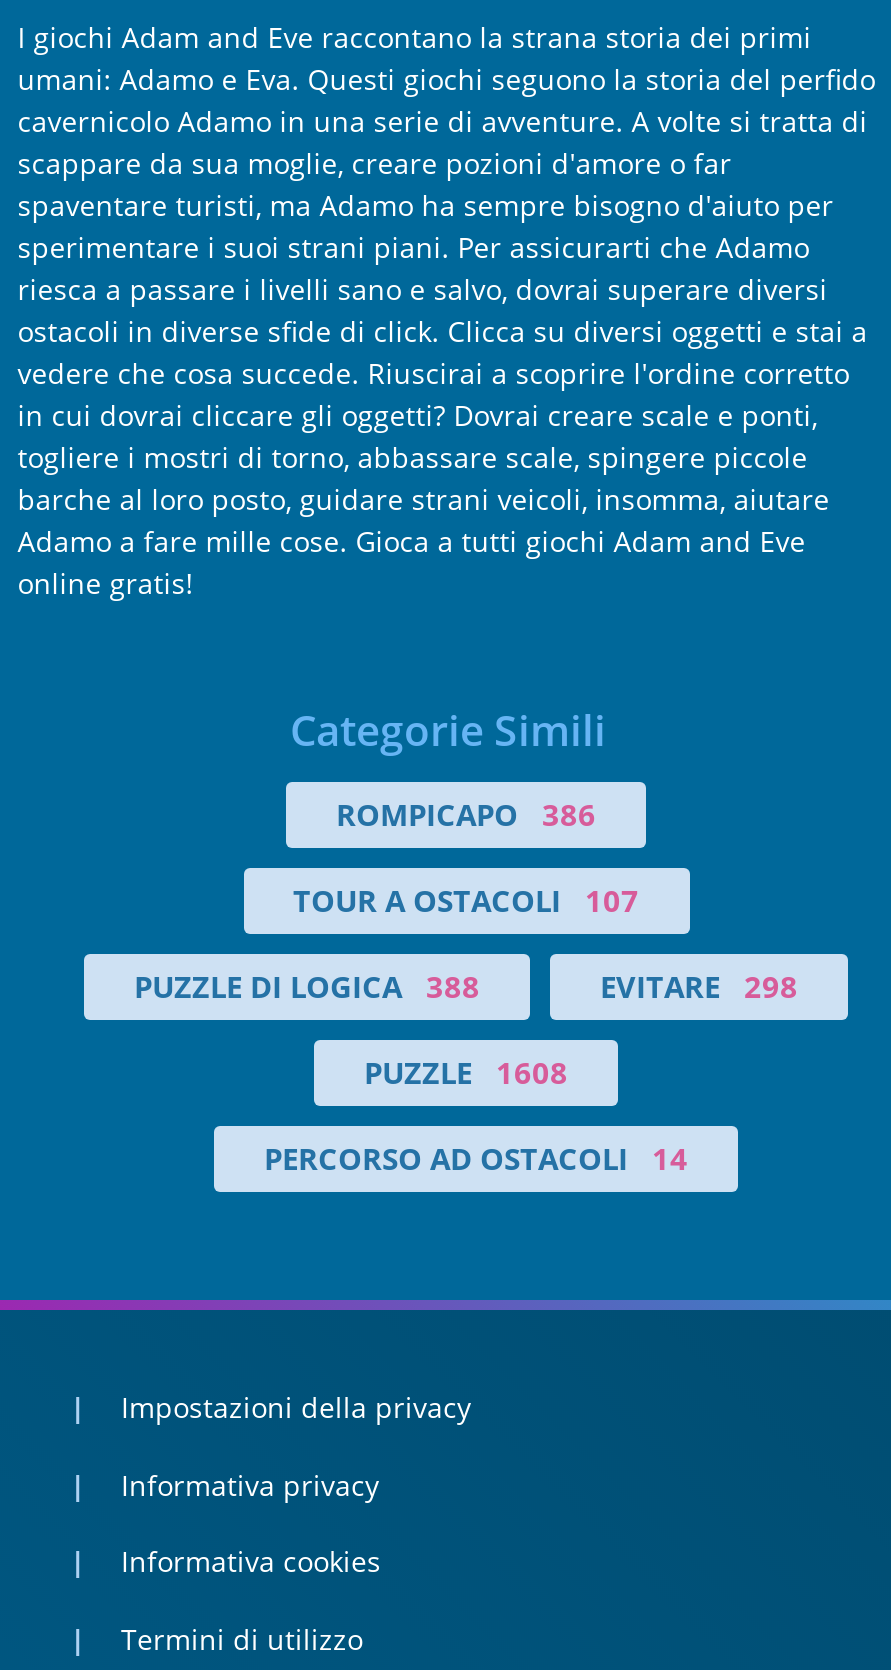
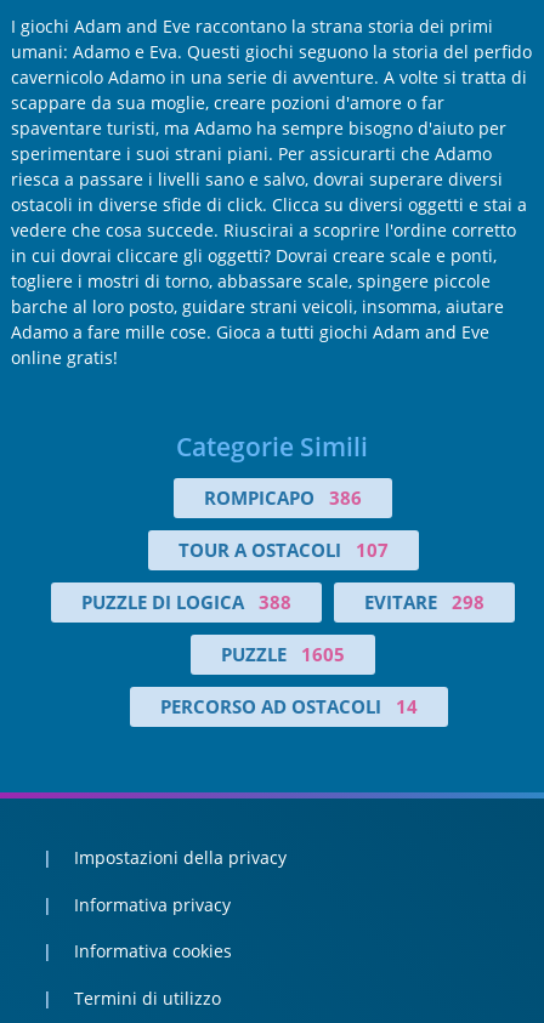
[364,1052,568,1092] PUZZLE 1608 -> [221,642,345,666] PUZZLE 1605

